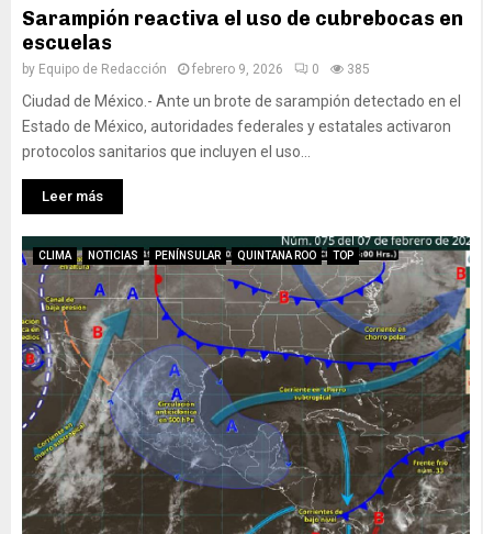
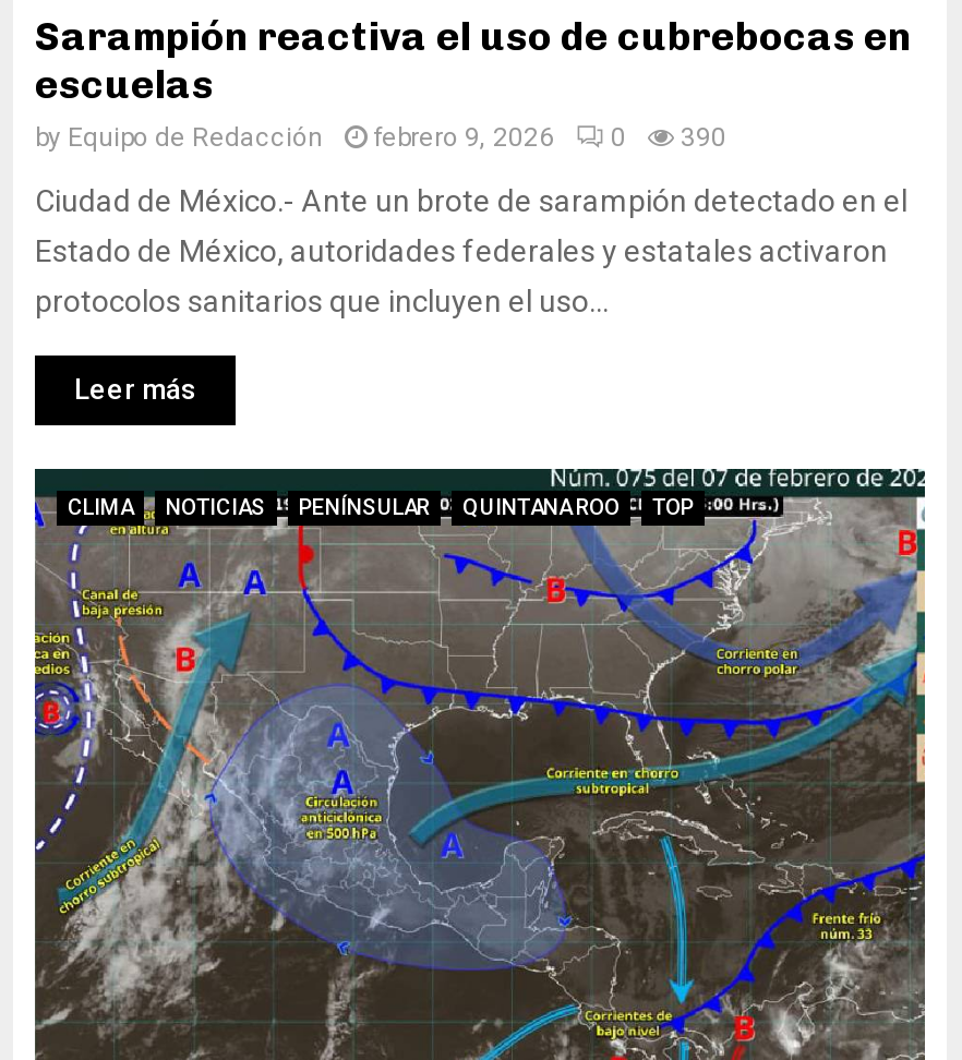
[22,62,370,77] by Equipo de Redacción febrero 9, 2026 0 385 -> [35,123,726,153] by Equipo de Redacción febrero 9, 2026 0 390

